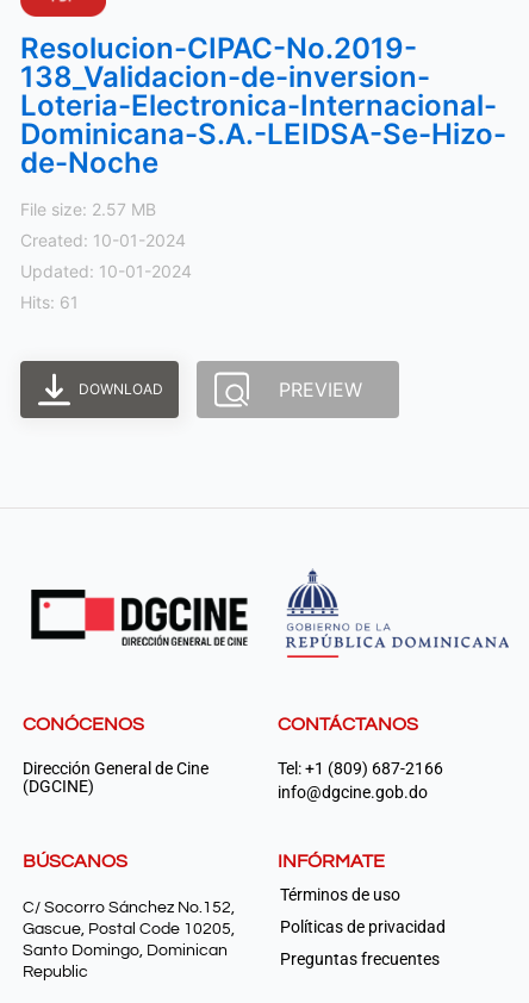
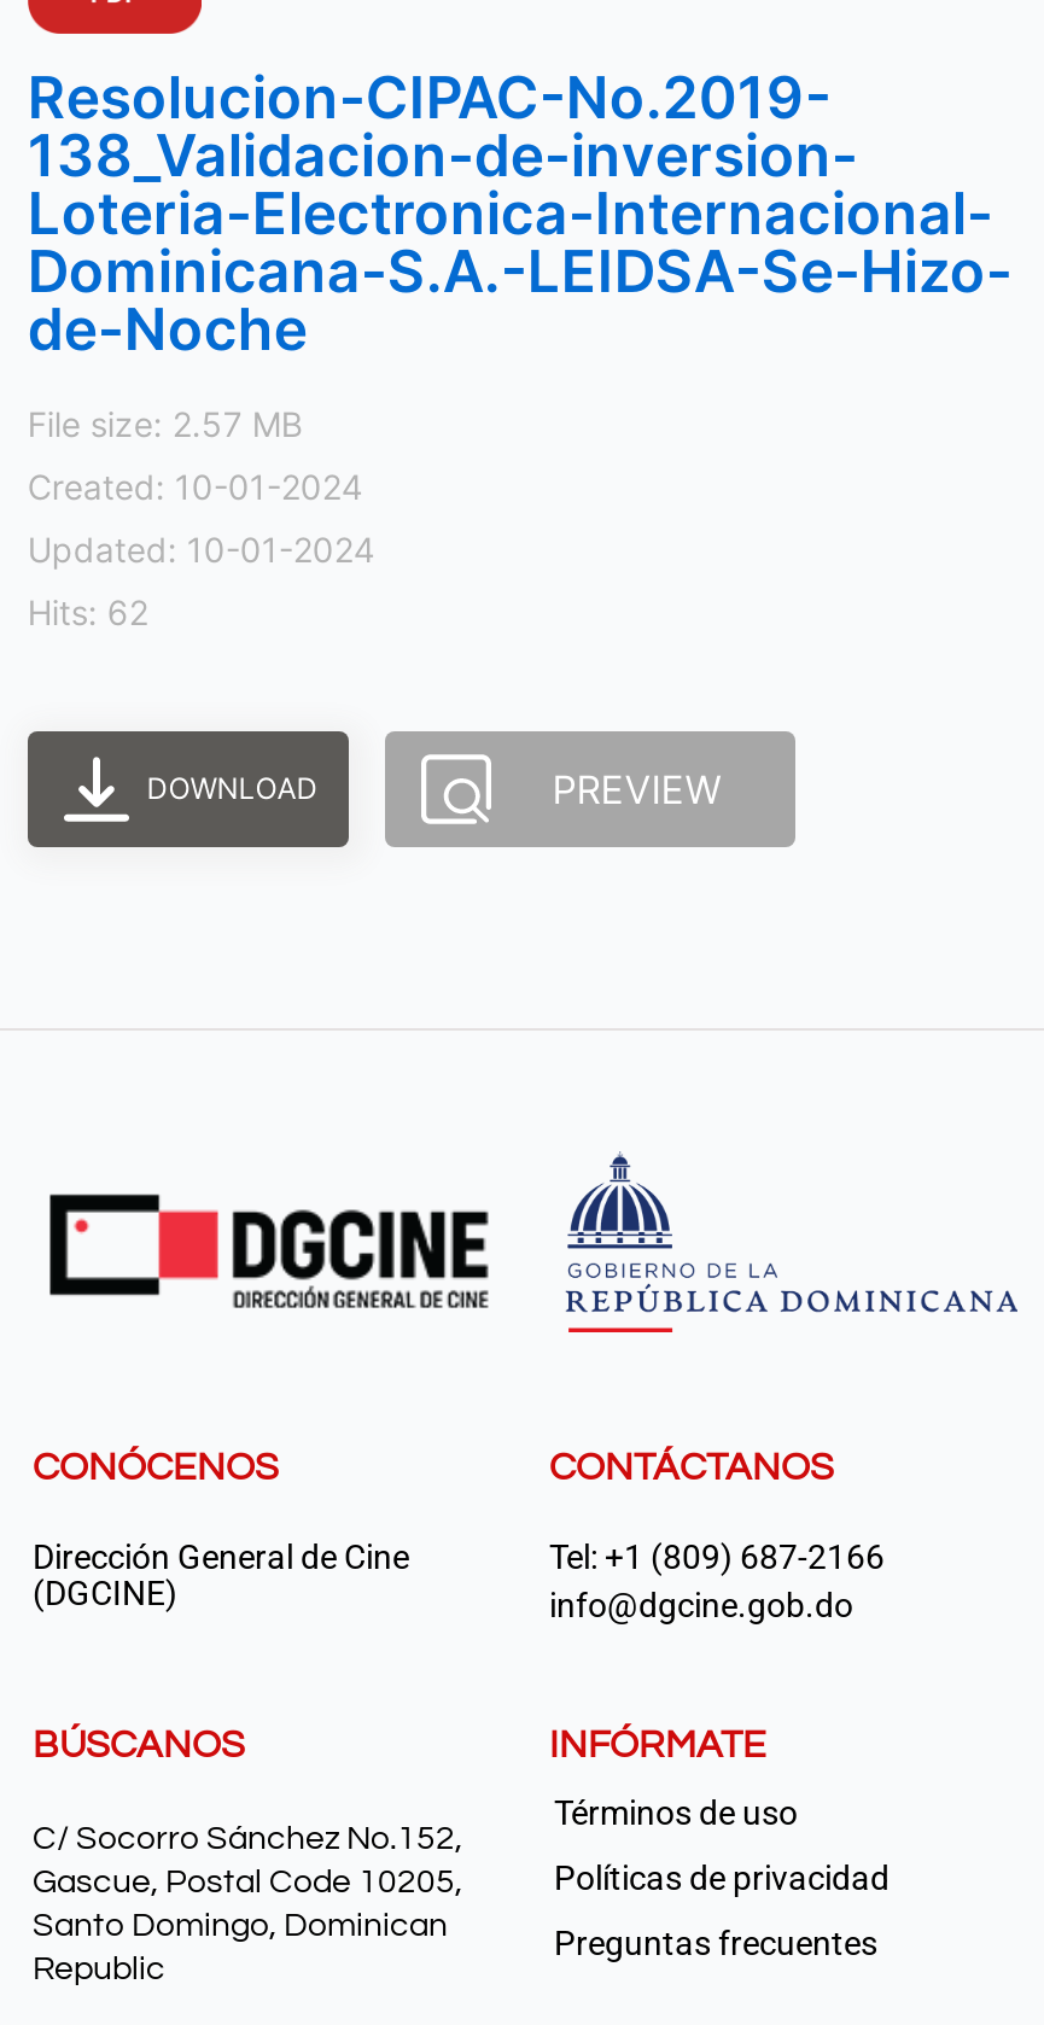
[20,292,79,312] Hits: 61 -> [28,591,148,632] Hits: 62

